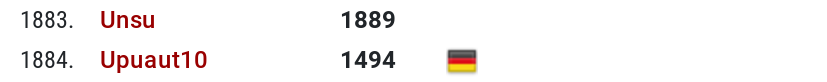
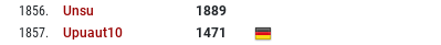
[20,6,156,34] 1883. Unsu -> [19,4,94,19] 1856. Unsu
[20,46,208,74] 1884. Upuaut10 -> [19,25,123,41] 1857. Upuaut10
[340,46,396,74] 1494 -> [196,25,227,41] 1471

